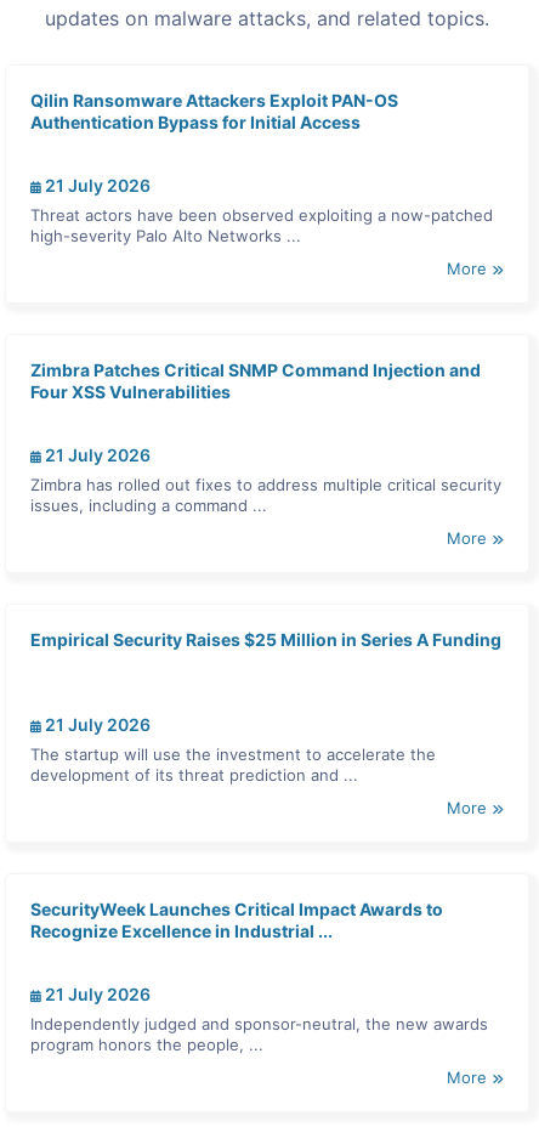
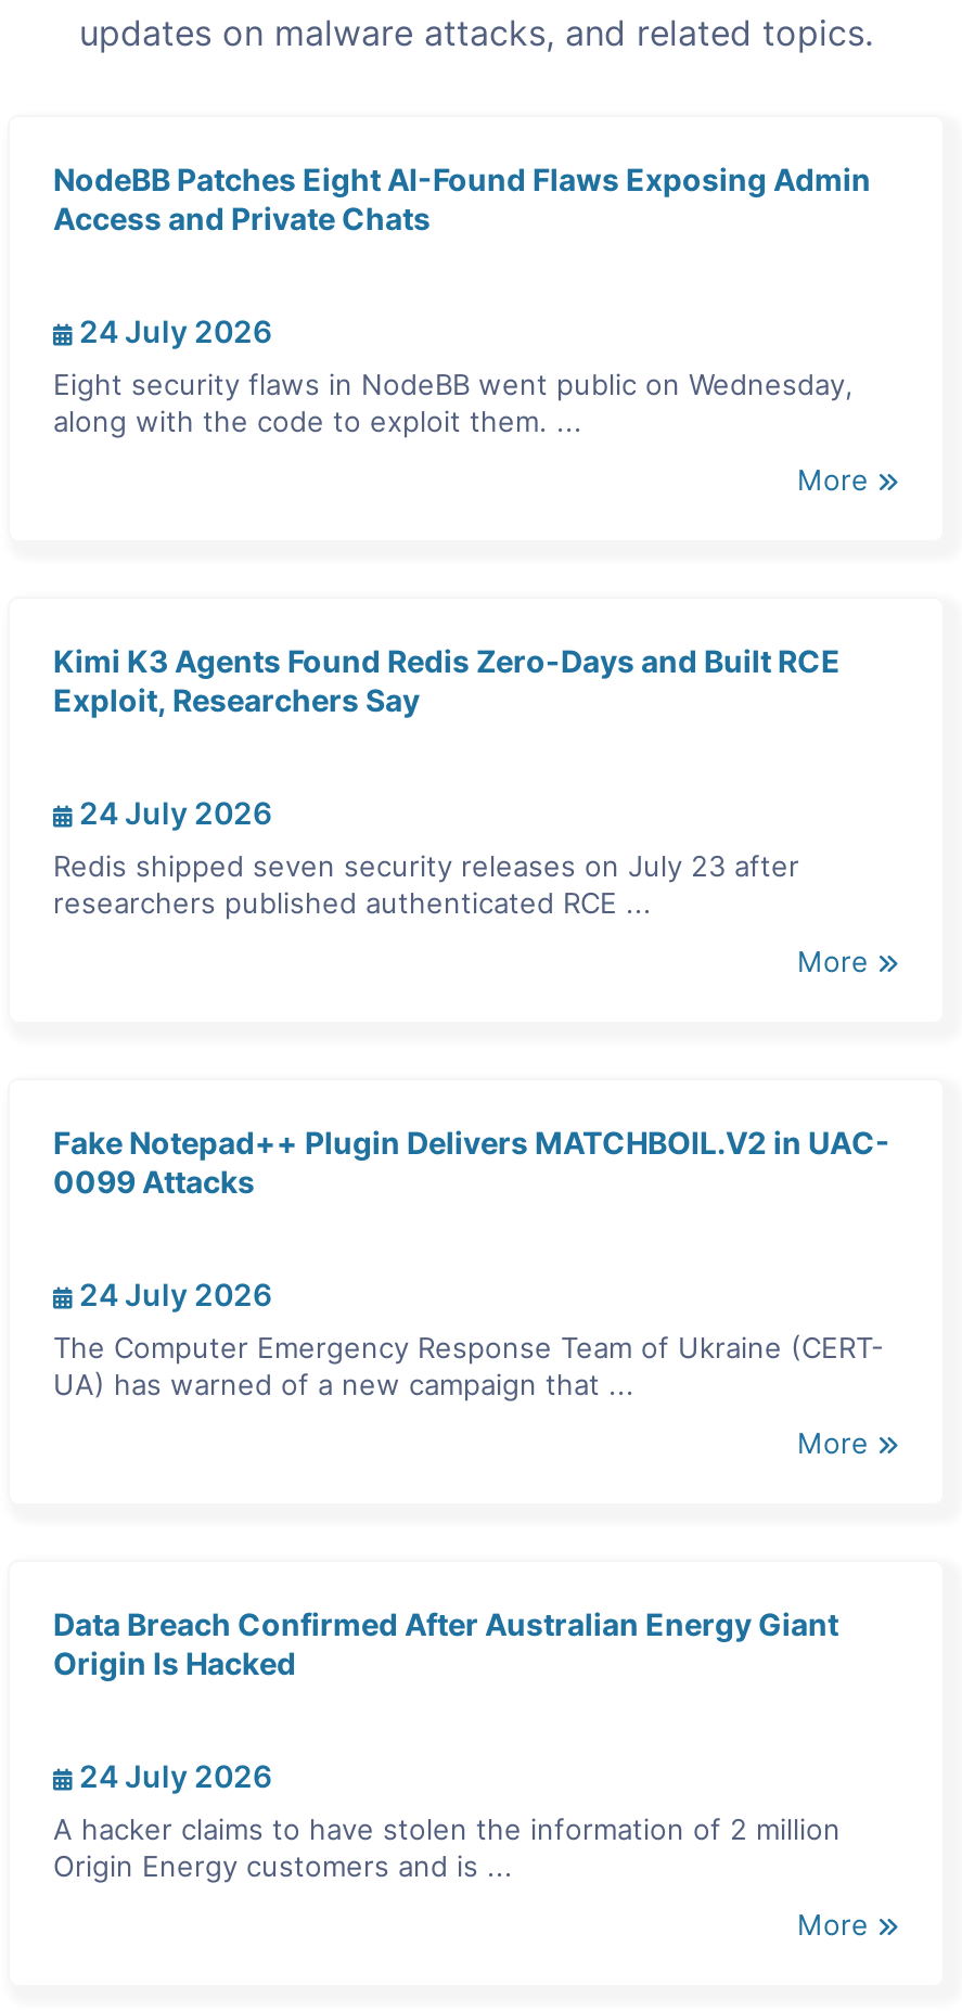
[30,89,398,132] Qilin Ransomware Attackers Exploit PAN-OS | Authentication Bypass for Initial Access -> [53,159,871,235] NodeBB Patches Eight AI-Found Flaws Exposing Admin | Access and Private Chats
[41,174,151,195] 21 July 2026 -> [73,311,272,348] 24 July 2026
[30,205,493,245] Threat actors have been observed exploiting a now-patched | high-severity Palo Alto Networks ... -> [53,366,854,437] Eight security flaws in NodeBB went public on Wednesday, | along with the code to exploit them. ...
[30,359,481,401] Zimbra Patches Critical SNMP Command Injection and | Four XSS Vulnerabilities -> [53,641,841,717] Kimi K3 Agents Found Redis Zero-Days and Built RCE | Exploit, Researchers Say
[41,444,151,465] 21 July 2026 -> [73,793,272,830] 24 July 2026
[30,474,501,514] Zimbra has rolled out fixes to address multiple critical security | issues, including a command ... -> [53,847,799,919] Redis shipped seven security releases on July 23 after | researchers published authenticated RCE ...
[30,628,501,649] Empirical Security Raises $25 Million in Series A Funding -> [53,1123,890,1199] Fake Notepad++ Plugin Delivers MATCHBOIL.V2 in UAC- | 0099 Attacks
[41,713,151,734] 21 July 2026 -> [73,1275,272,1311] 24 July 2026
[30,744,436,784] The startup will use the investment to accelerate the | development of its threat prediction and ... -> [53,1329,884,1400] The Computer Emergency Response Team of Ukraine (CERT- | UA) has warned of a new campaign that ...
[30,898,443,941] SecurityWeek Launches Critical Impact Awards to | Recognize Excellence in Industrial ... -> [53,1604,838,1680] Data Breach Confirmed After Australian Energy Giant | Origin Is Hacked
[41,983,151,1004] 21 July 2026 -> [73,1756,272,1793] 24 July 2026
[30,1013,488,1054] Independently judged and sponsor-neutral, the new awards | program honors the people, ... -> [53,1810,841,1882] A hacker claims to have stolen the information of 2 million | Origin Energy customers and is ...

